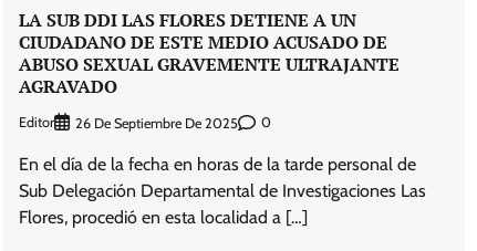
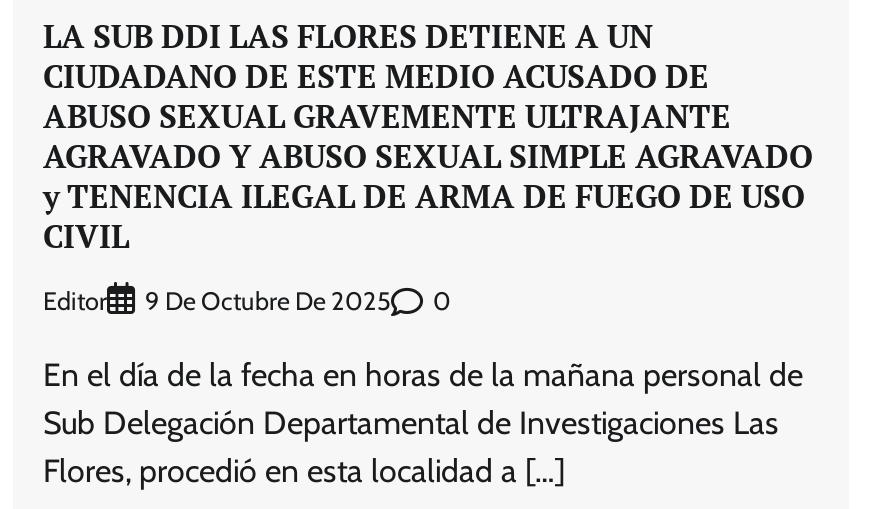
[19,74,117,99] AGRAVADO -> [43,133,813,257] AGRAVADO Y ABUSO SEXUAL SIMPLE AGRAVADO | y TENENCIA ILEGAL DE ARMA DE FUEGO DE USO | CIVIL
[75,115,238,131] 26 De Septiembre De 2025 -> [145,286,391,316] 9 De Octubre De 2025
[19,153,416,174] En el día de la fecha en horas de la tarde personal de -> [43,356,803,394] En el día de la fecha en horas de la mañana personal de

